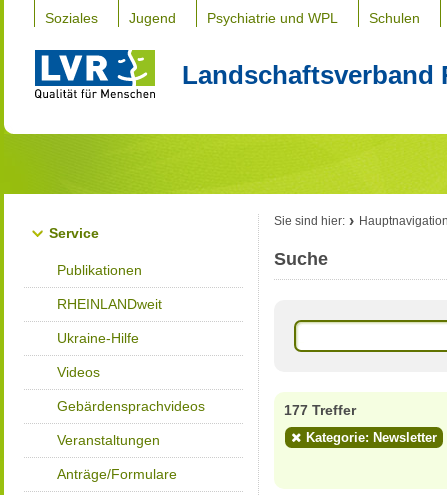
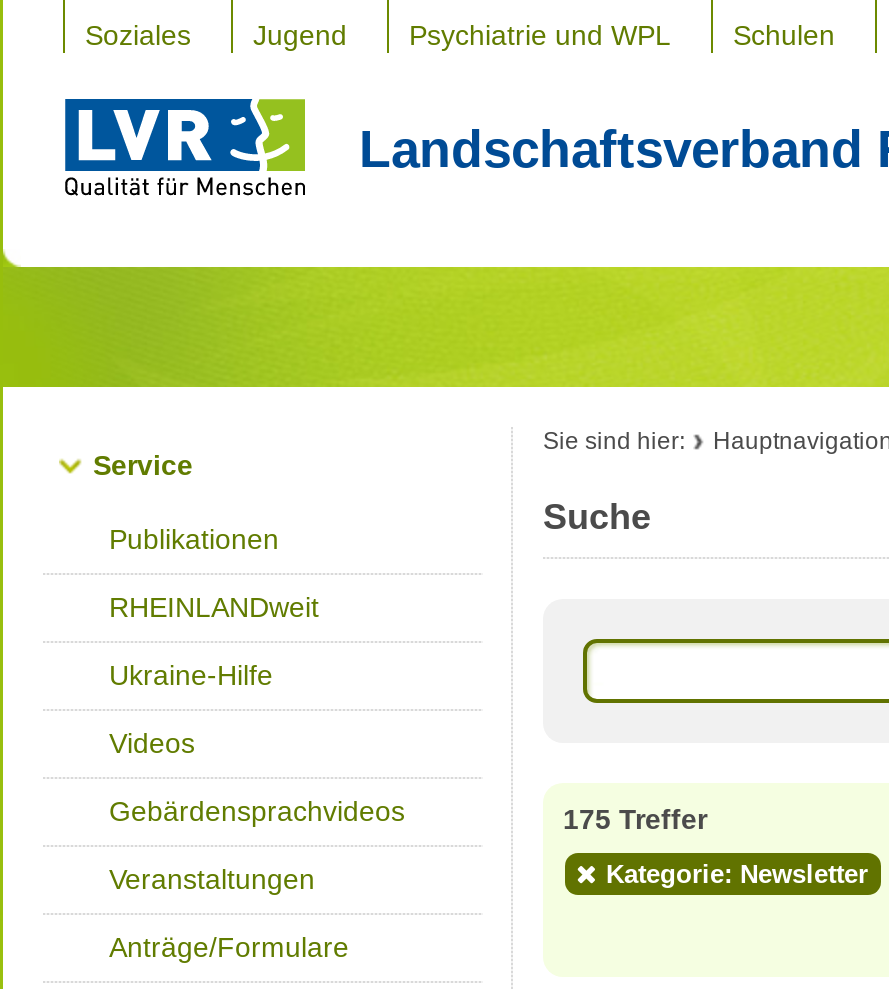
[284,402,356,418] 177 Treffer -> [563,803,707,835] 175 Treffer

